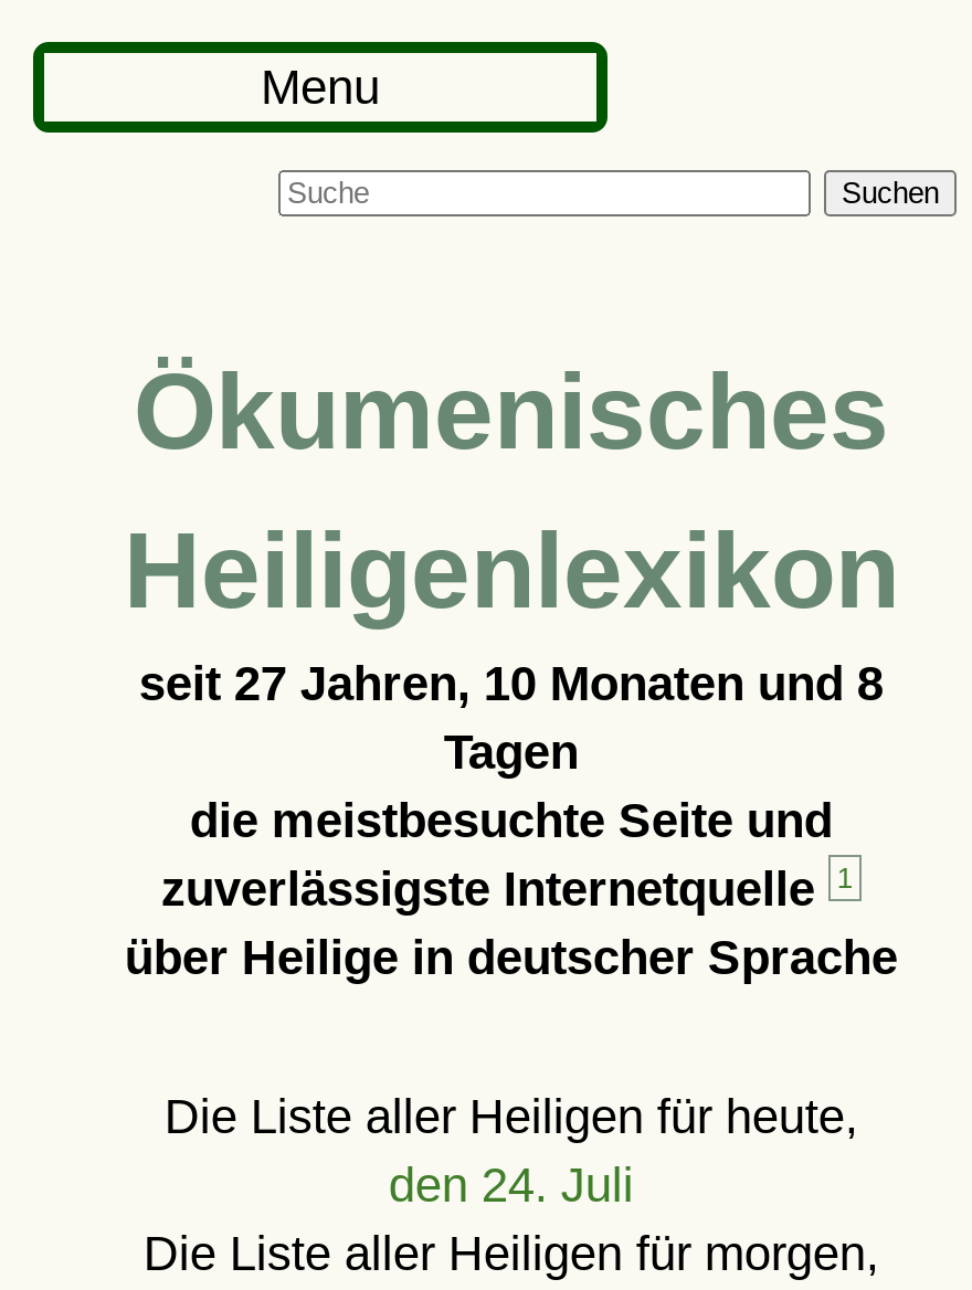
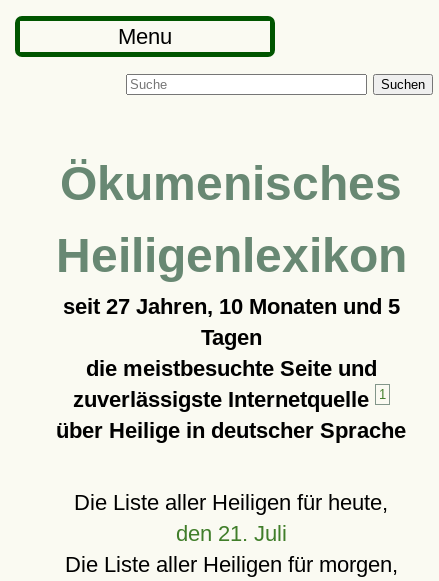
[139,656,883,711] seit 27 Jahren, 10 Monaten und 8 -> [63,294,400,319] seit 27 Jahren, 10 Monaten und 5
[389,1157,634,1213] den 24. Juli -> [176,521,287,546] den 21. Juli

